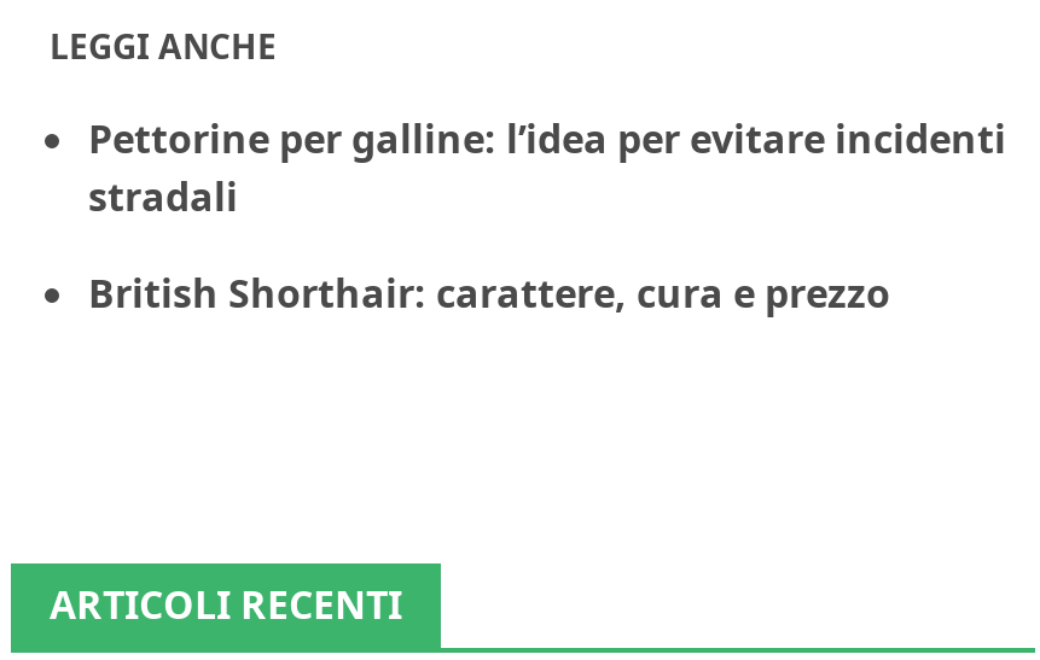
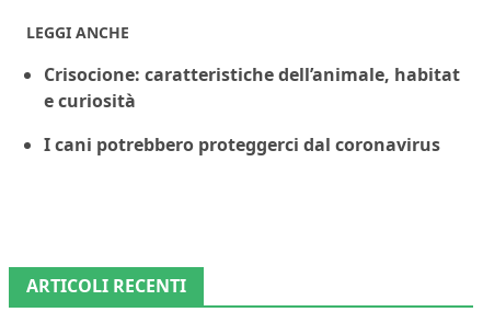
[88,111,1006,222] Pettorine per galline: l’idea per evitare incidenti | stradali -> [44,62,460,112] Crisocione: caratteristiche dell’animale, habitat | e curiosità
[88,265,890,319] British Shorthair: carattere, cura e prezzo -> [44,132,440,156] I cani potrebbero proteggerci dal coronavirus

